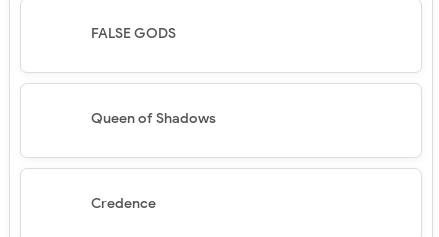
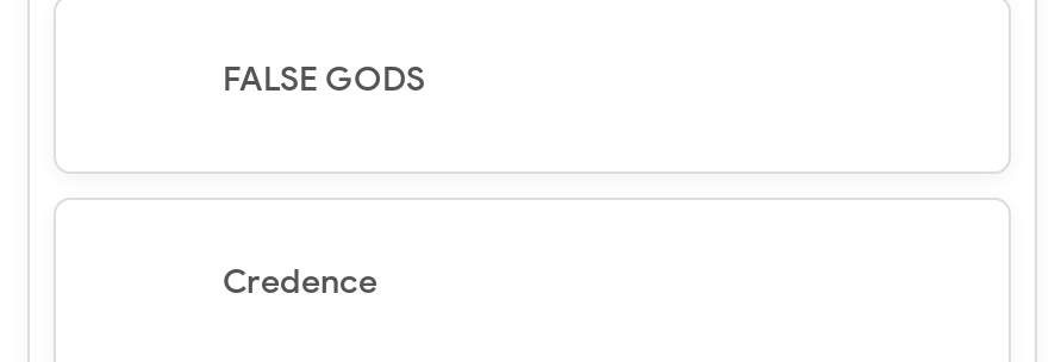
[91,110,216,127] Queen of Shadows -> none

